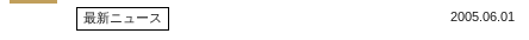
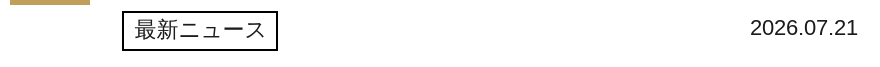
[450,9,515,24] 2005.06.01 -> [750,15,858,39] 2026.07.21

